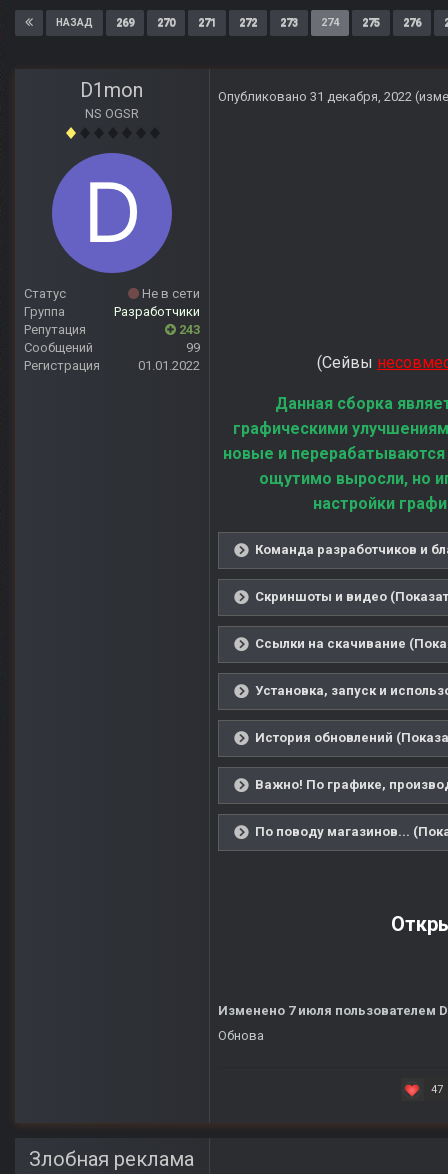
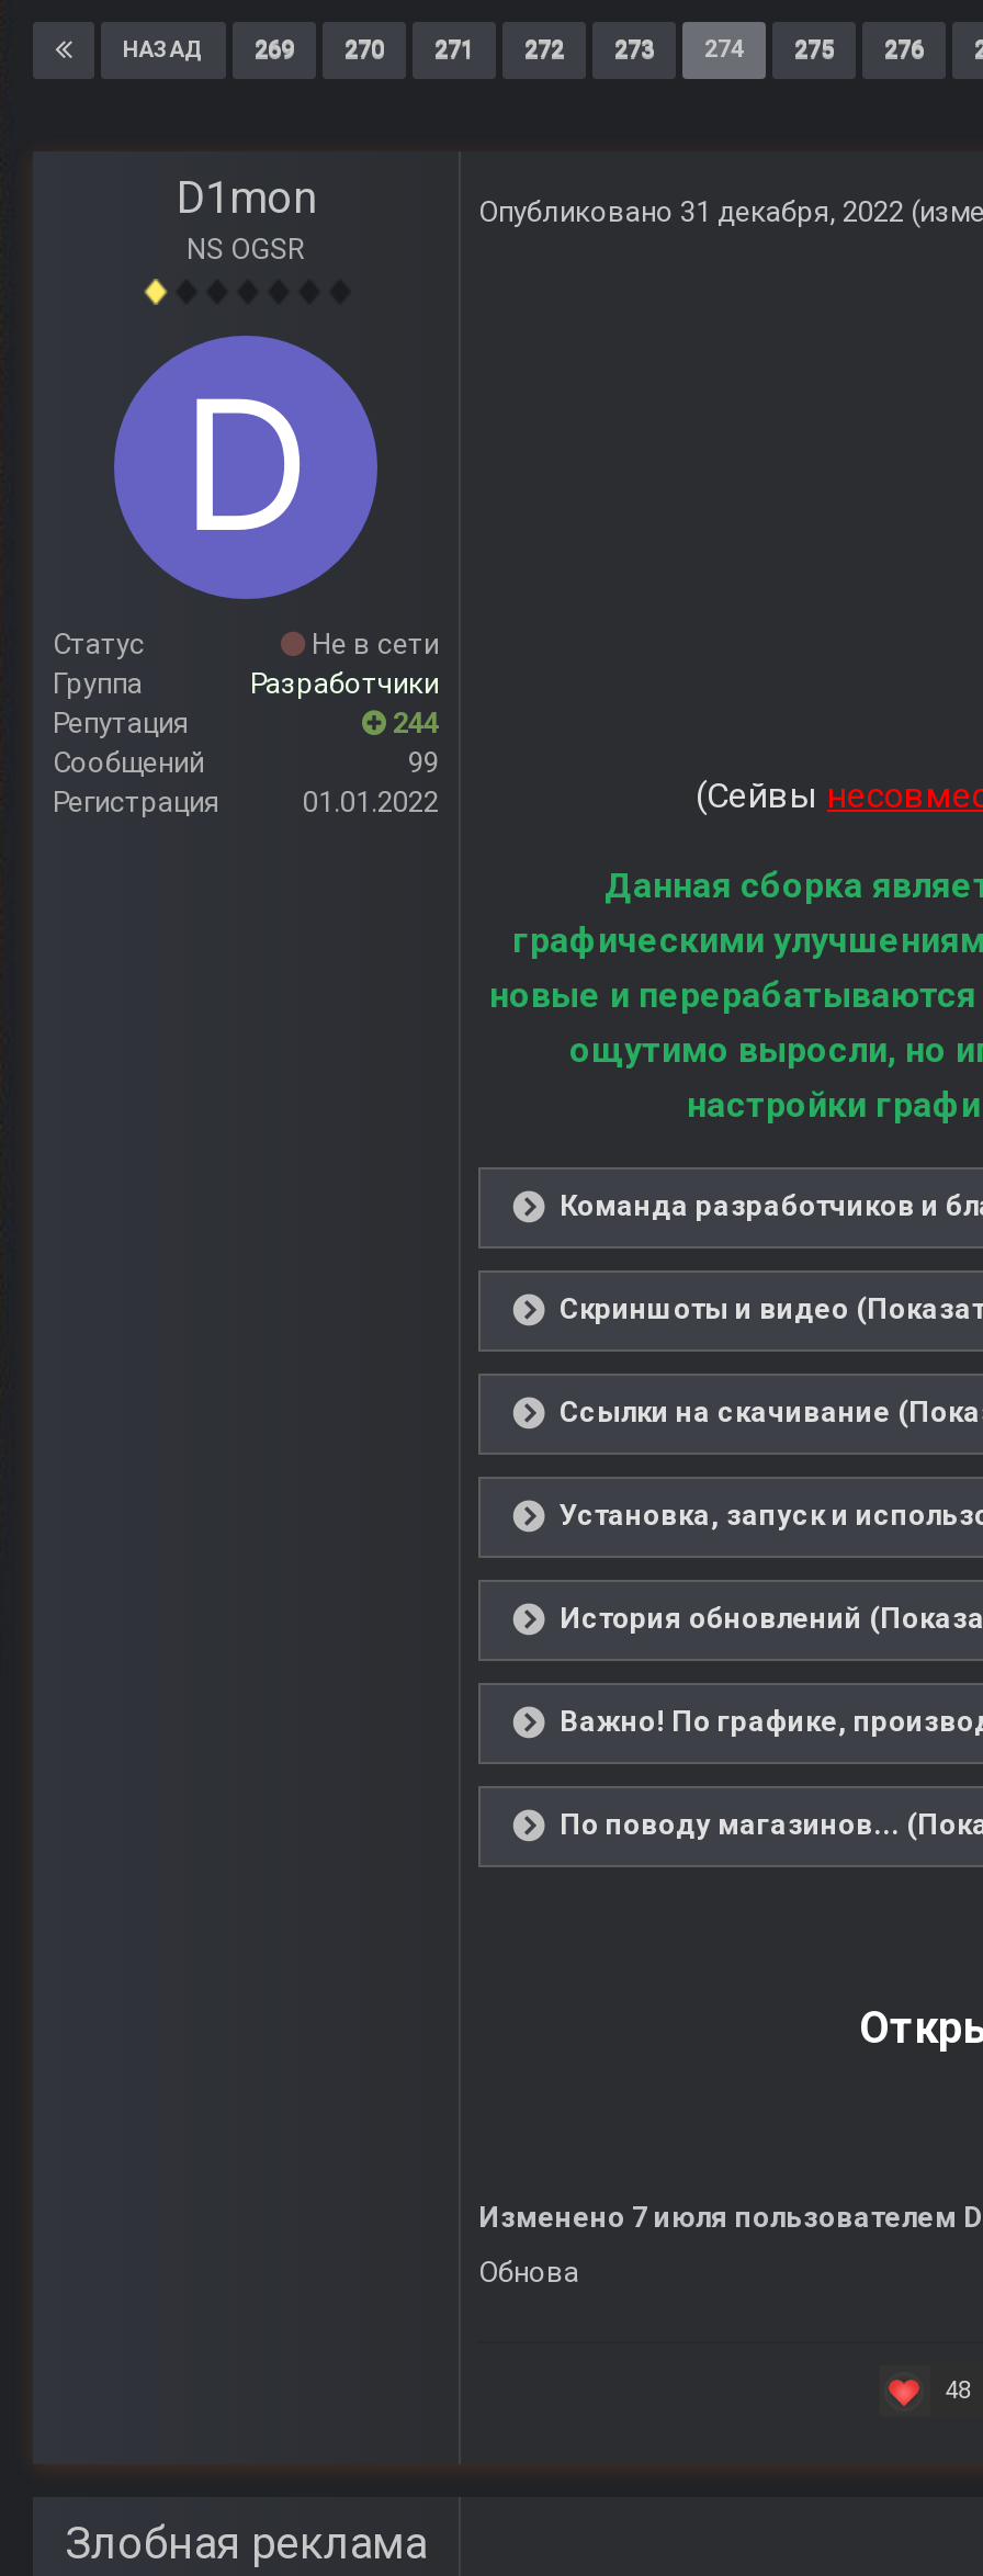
[176,322,200,337] 243 -> [386,707,439,740] 244
[431,1083,443,1096] 47 -> [945,2377,971,2405] 48

